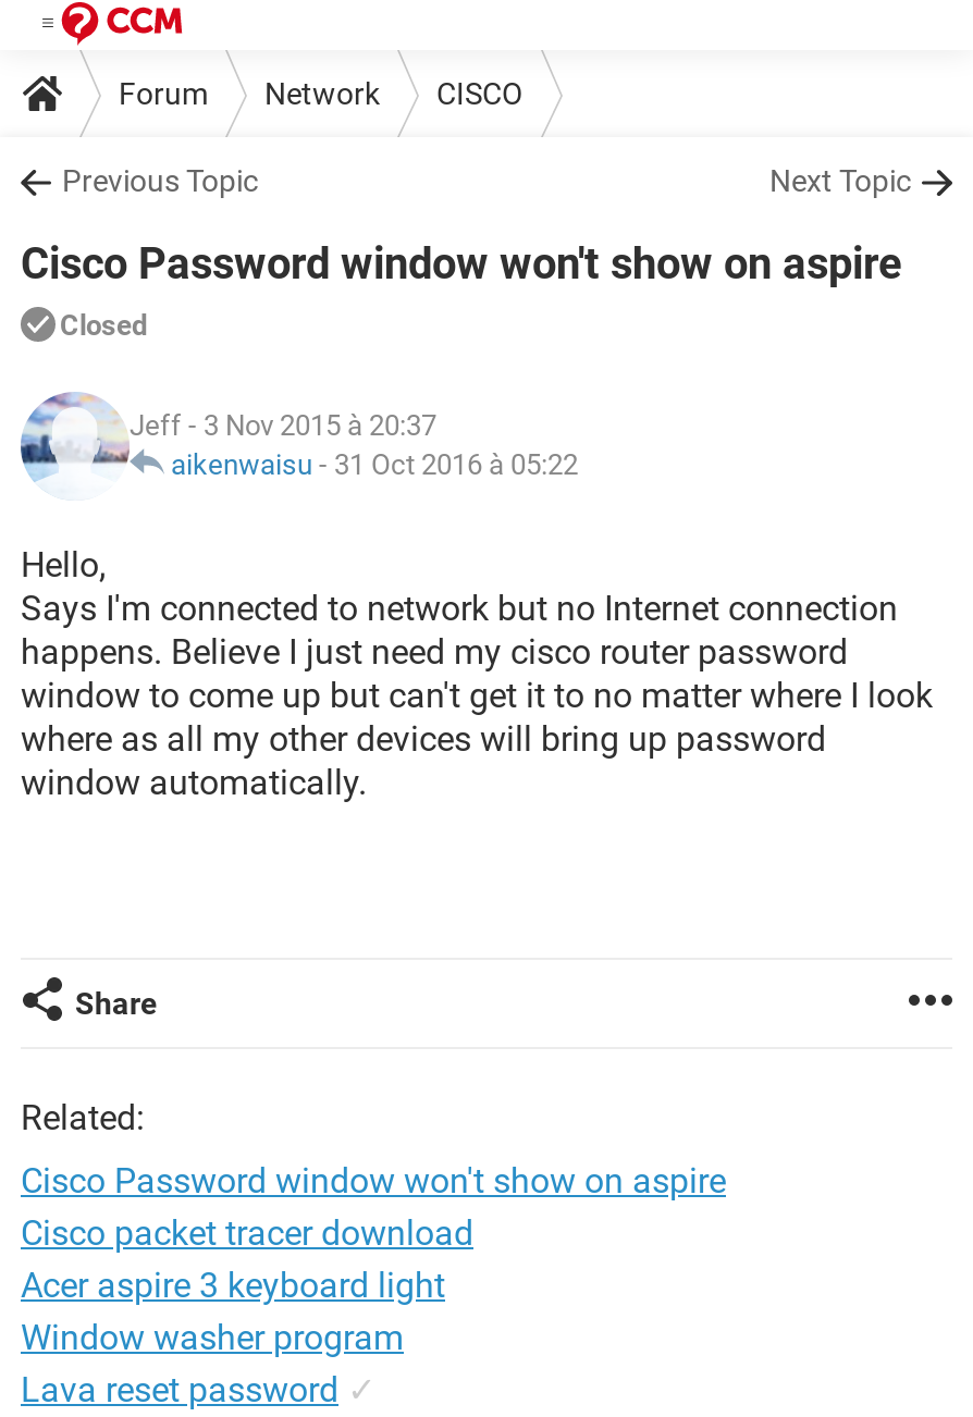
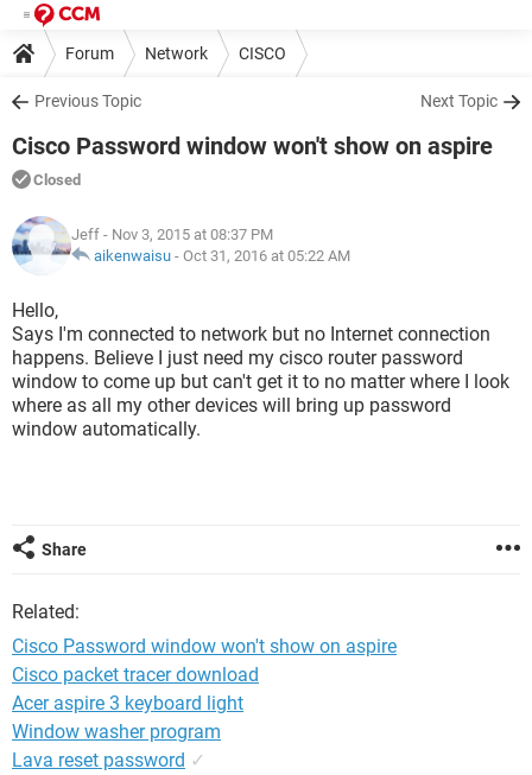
[130,409,578,481] Jeff - 3 Nov 2015 à 20:37 | aikenwaisu - 31 Oct 2016 à 05:22 -> [71,225,350,265] Jeff - Nov 3, 2015 at 08:37 PM | aikenwaisu - Oct 31, 2016 at 05:22 AM

